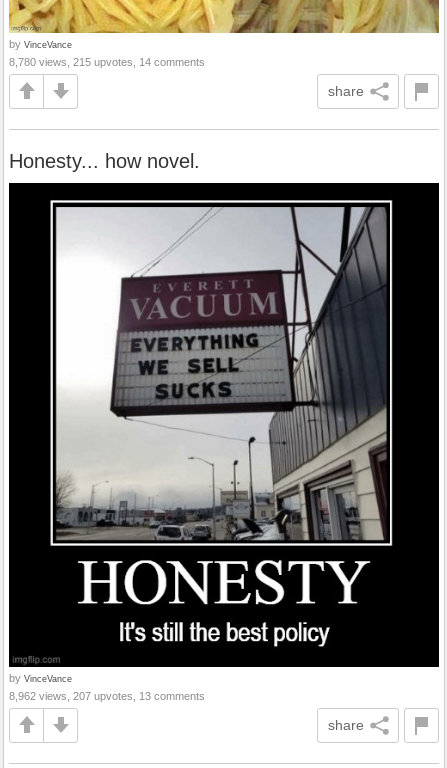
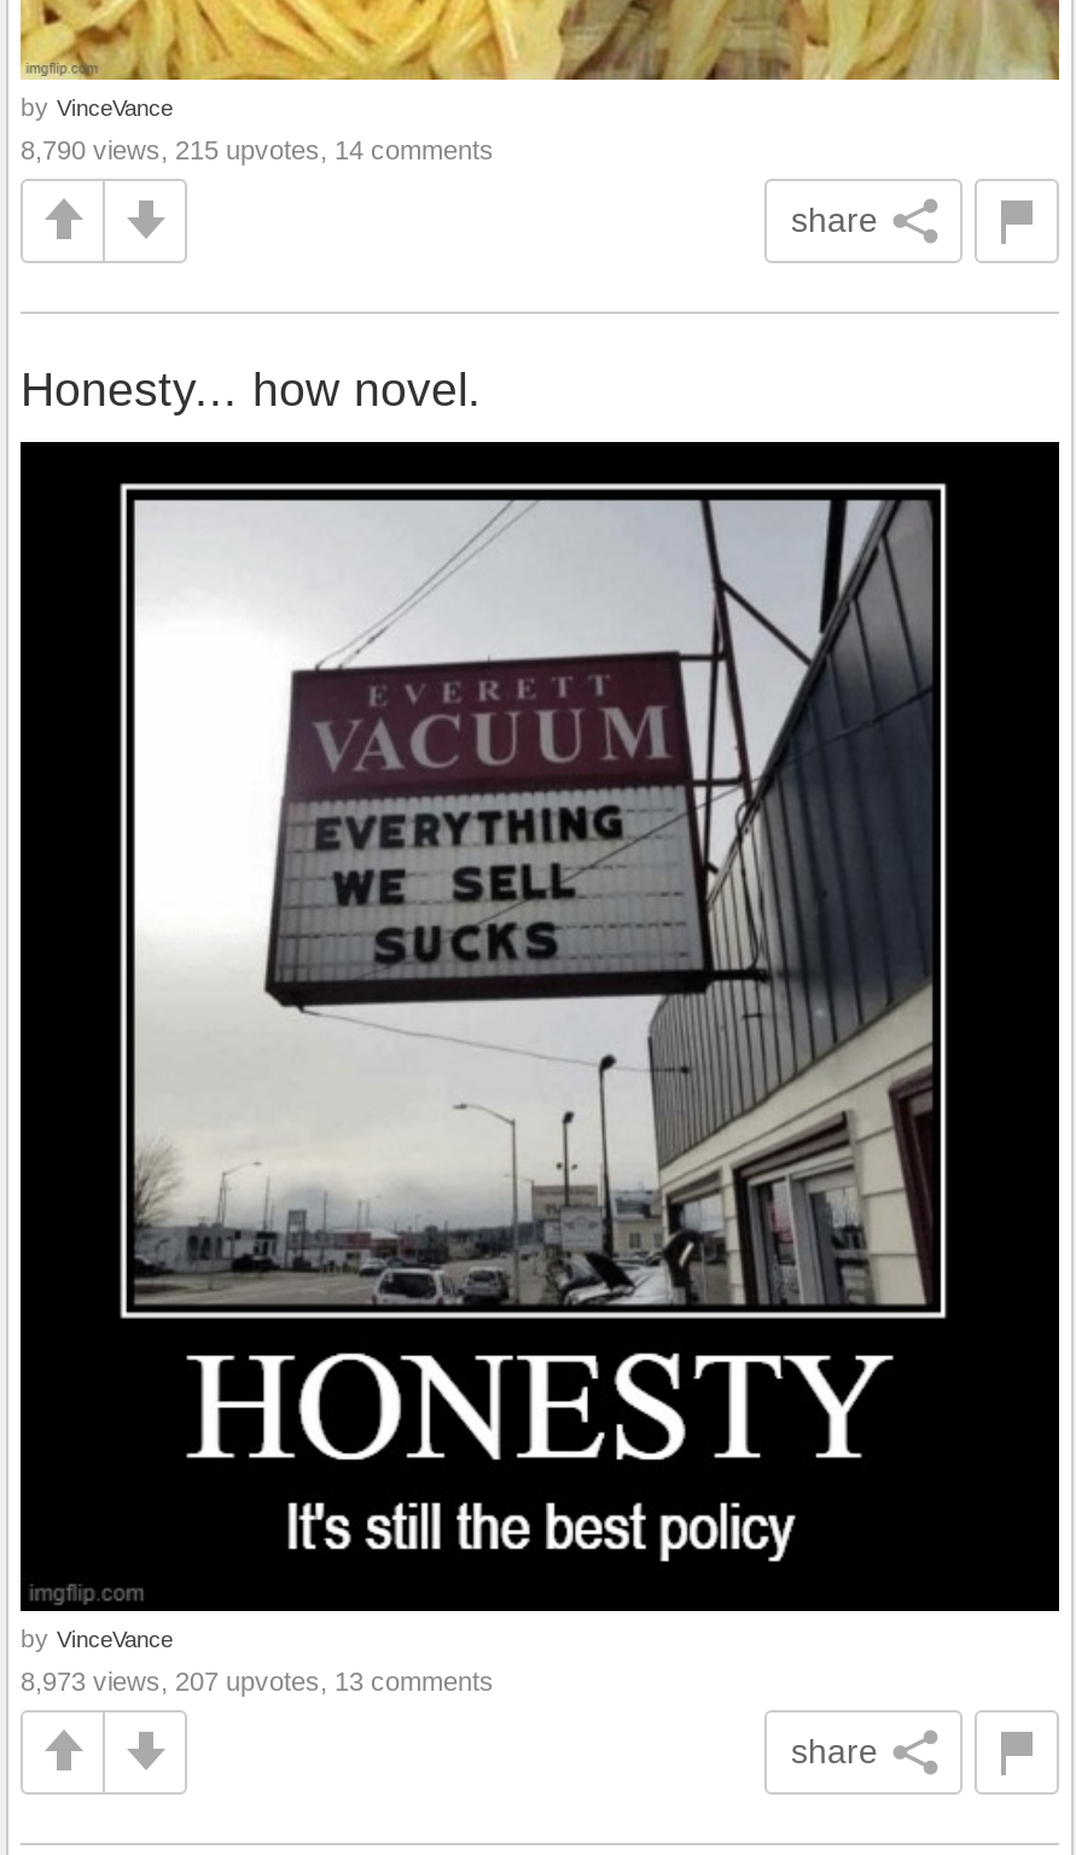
[9,56,205,68] 8,780 views, 215 upvotes, 14 comments -> [21,135,494,164] 8,790 views, 215 upvotes, 14 comments
[9,690,205,702] 8,962 views, 207 upvotes, 13 comments -> [21,1666,494,1695] 8,973 views, 207 upvotes, 13 comments

